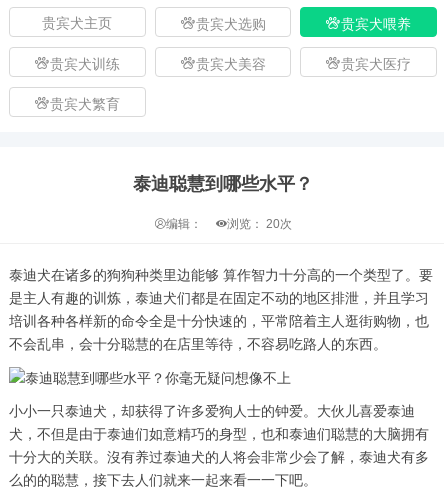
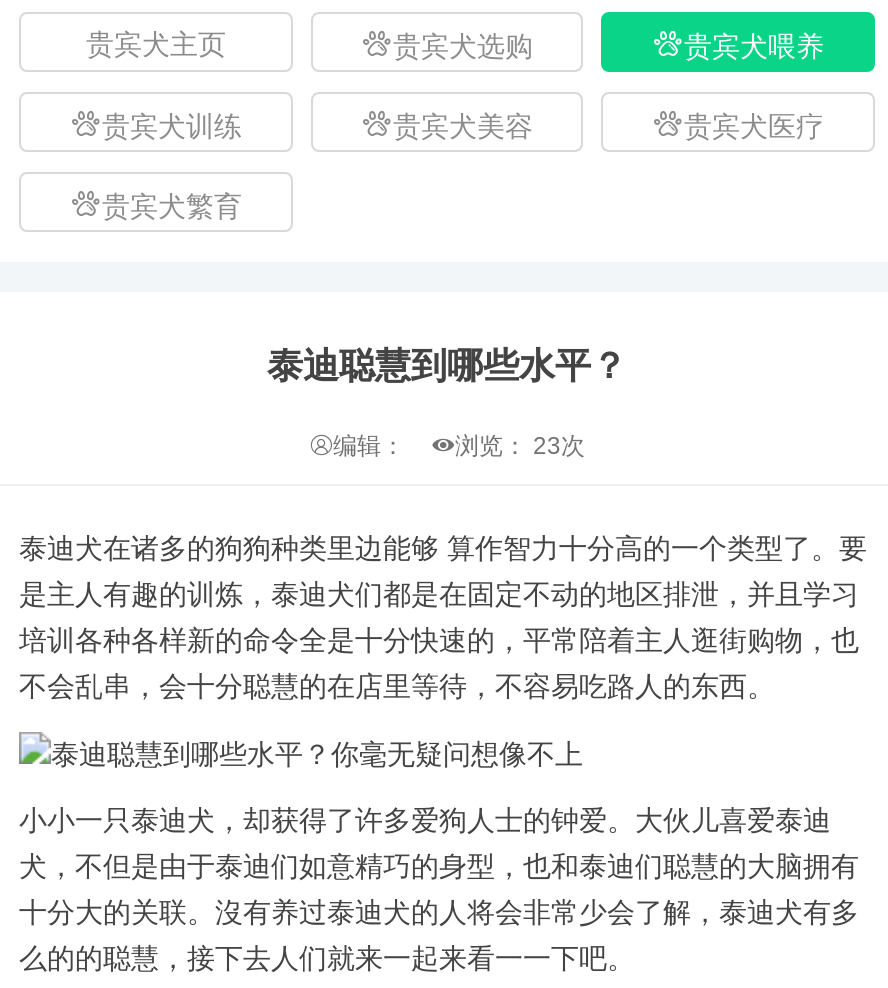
[166,217,292,231] 编辑： 浏览：20次 -> [333,433,585,461] 编辑： 浏览：23次

